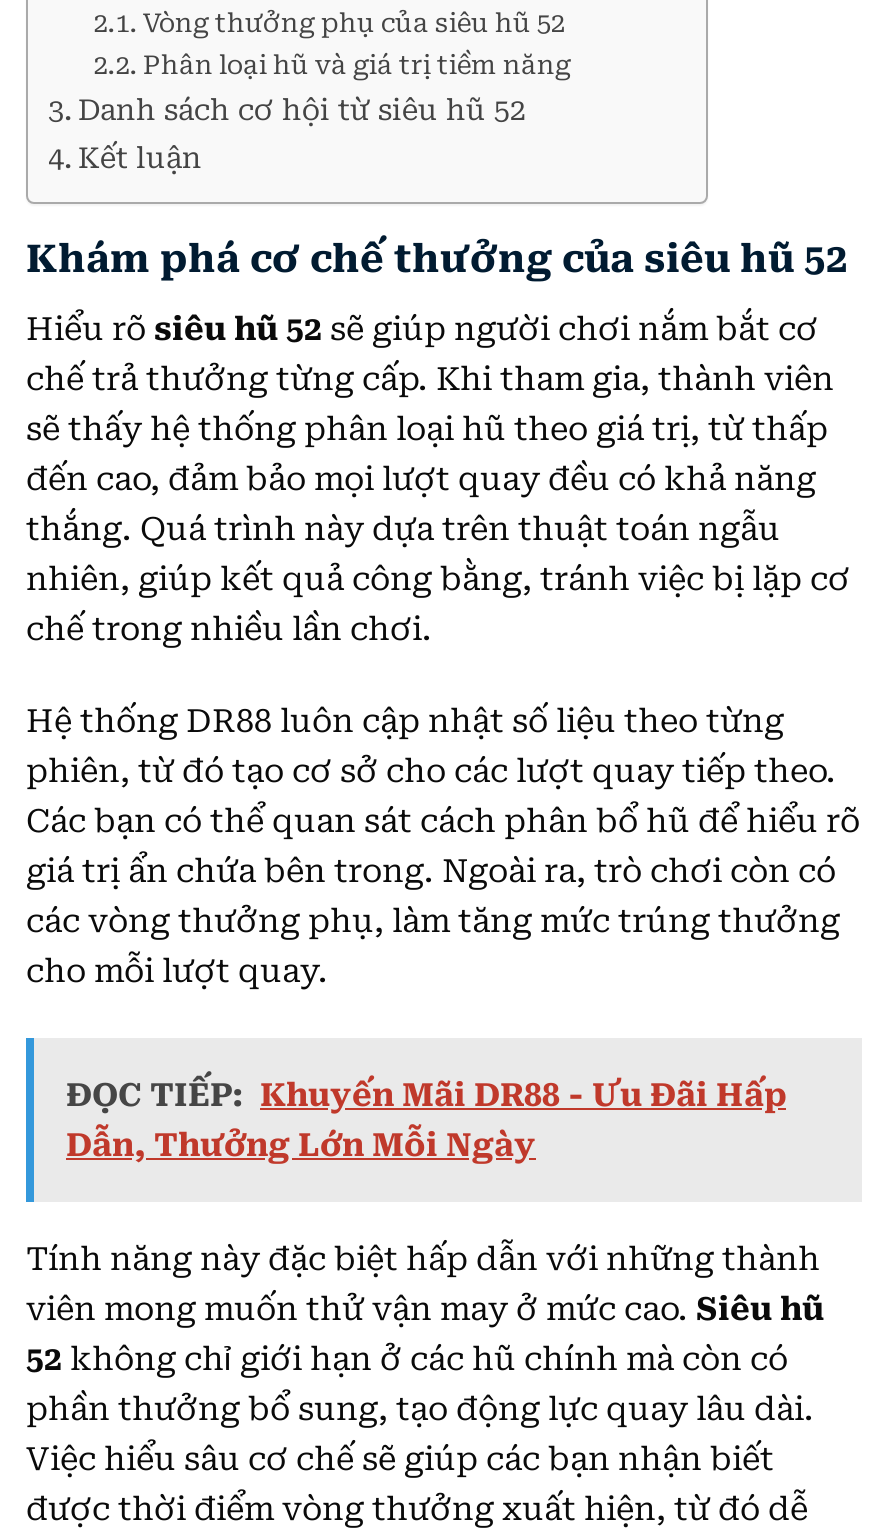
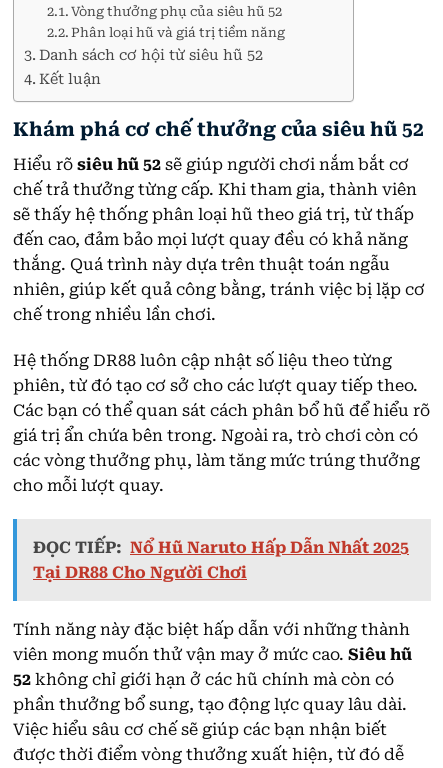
[66,1075,786,1163] ĐỌC TIẾP: Khuyến Mãi DR88 - Ưu Đãi Hấp | Dẫn, Thưởng Lớn Mỗi Ngày -> [33,537,409,581] ĐỌC TIẾP: Nổ Hũ Naruto Hấp Dẫn Nhất 2025 | Tại DR88 Cho Người Chơi

